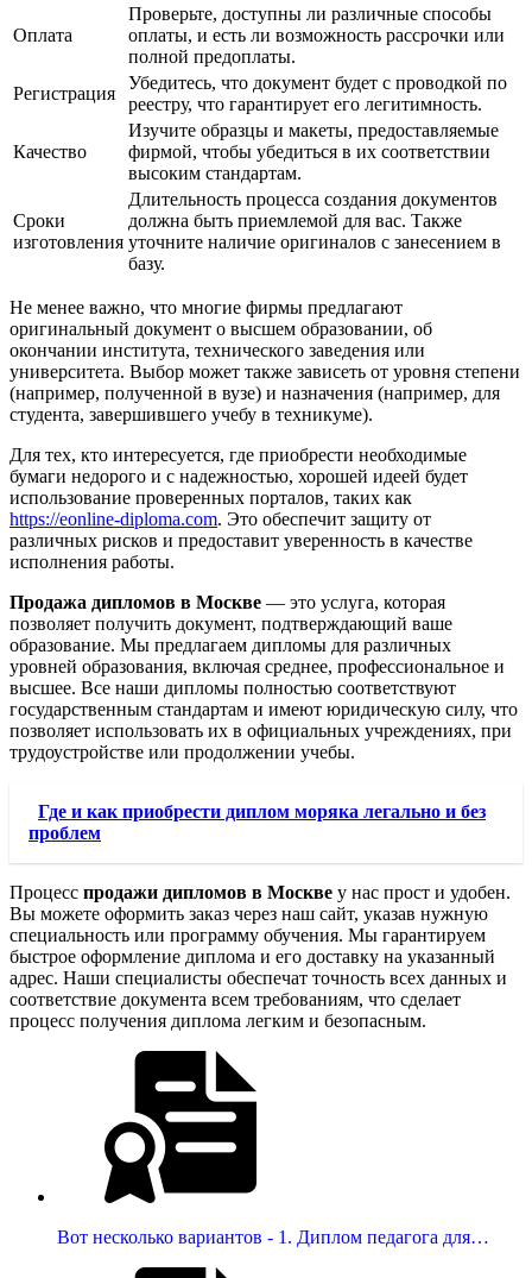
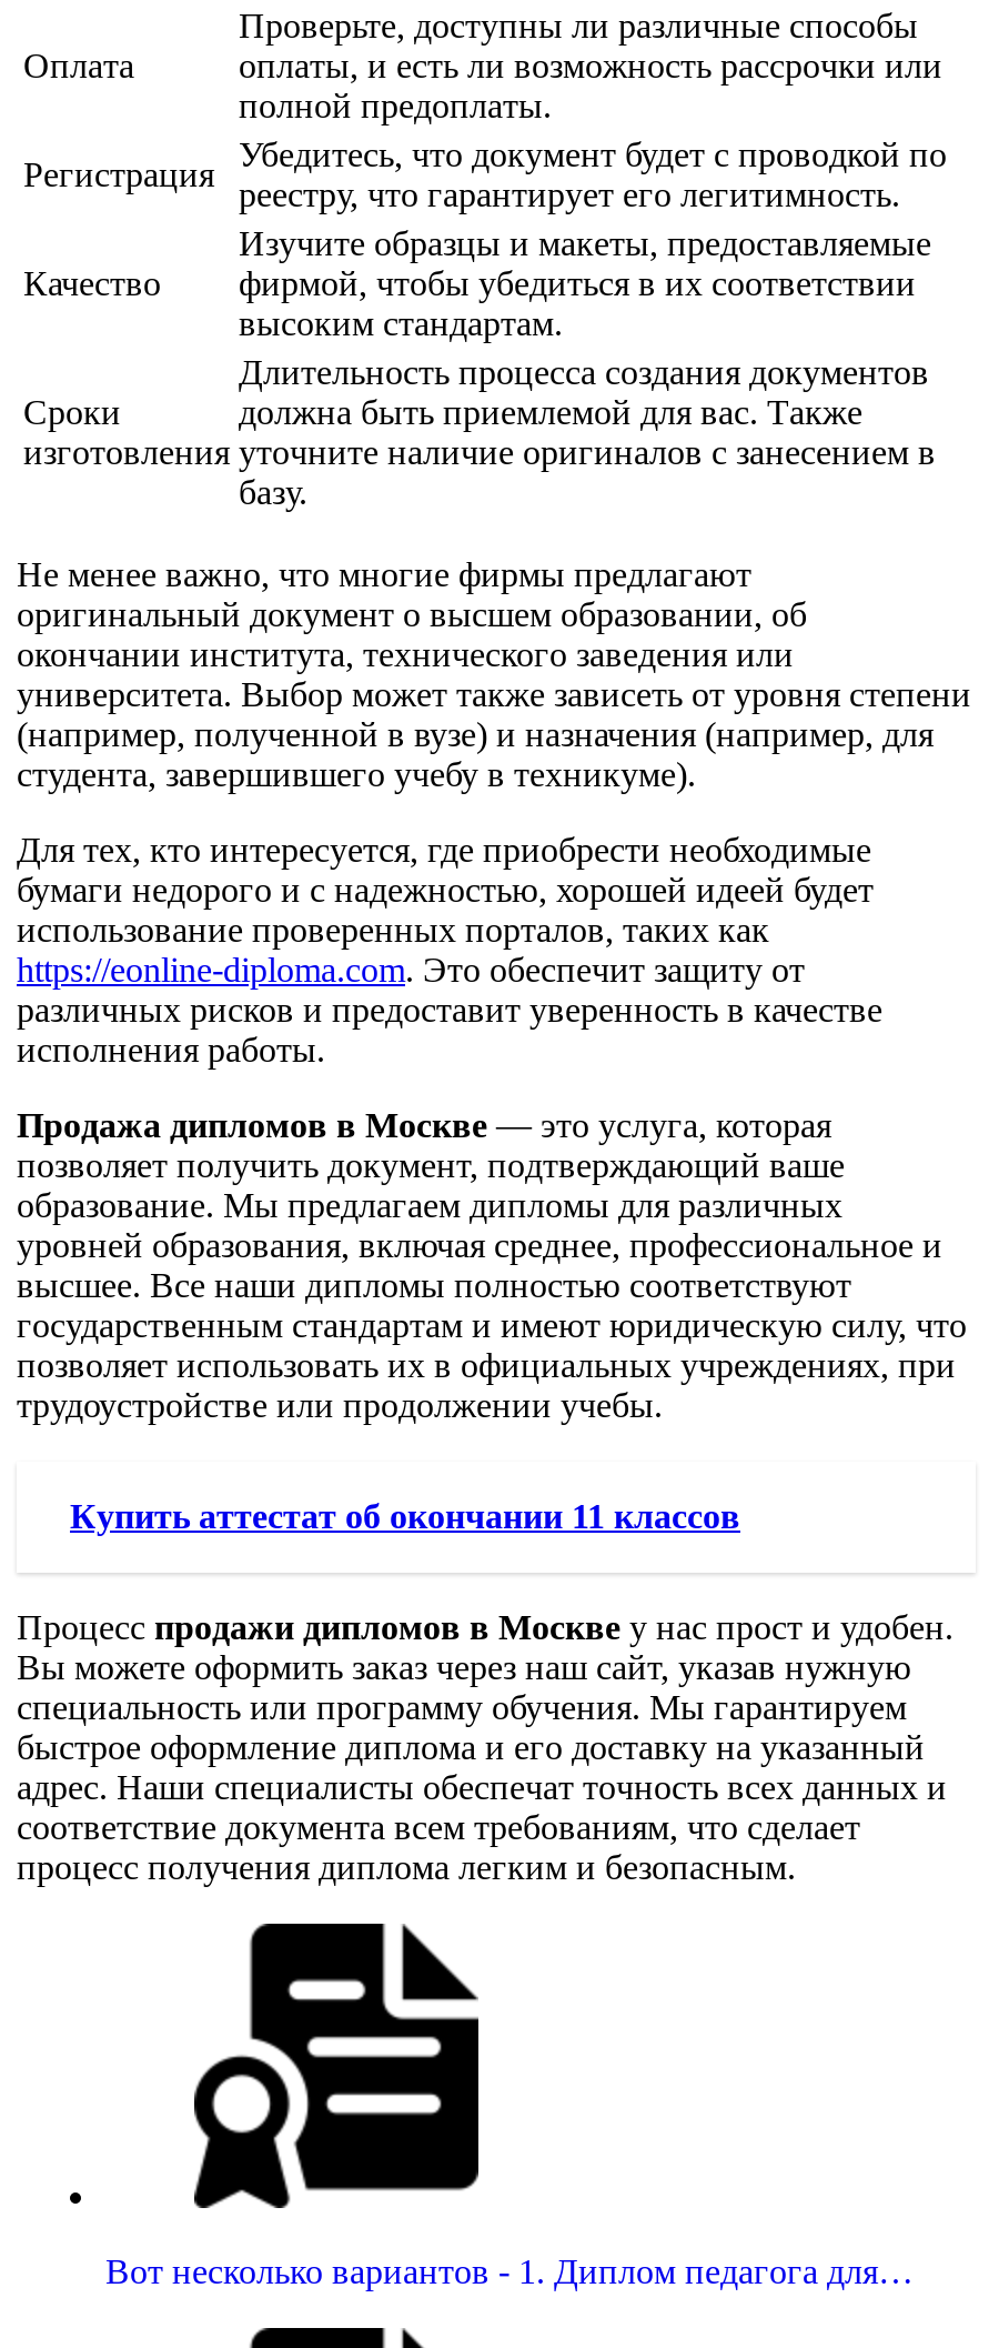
[28,802,486,843] Где и как приобрести диплом моряка легально и без | проблем -> [70,1498,740,1536] Купить аттестат об окончании 11 классов

